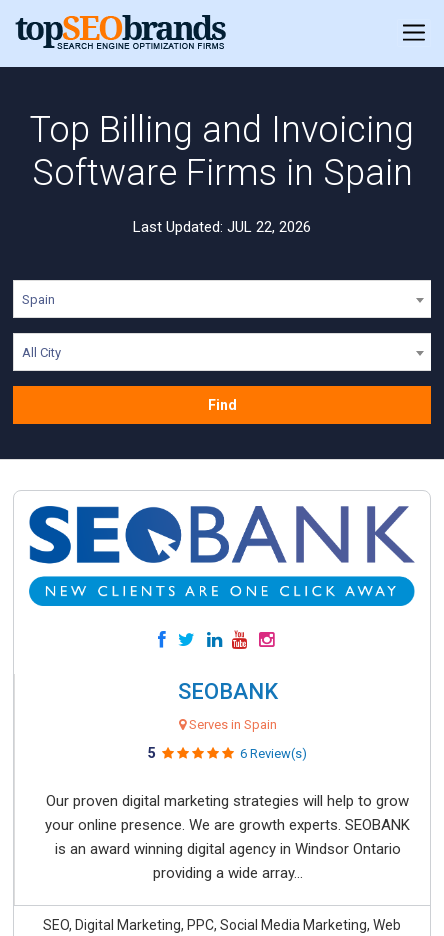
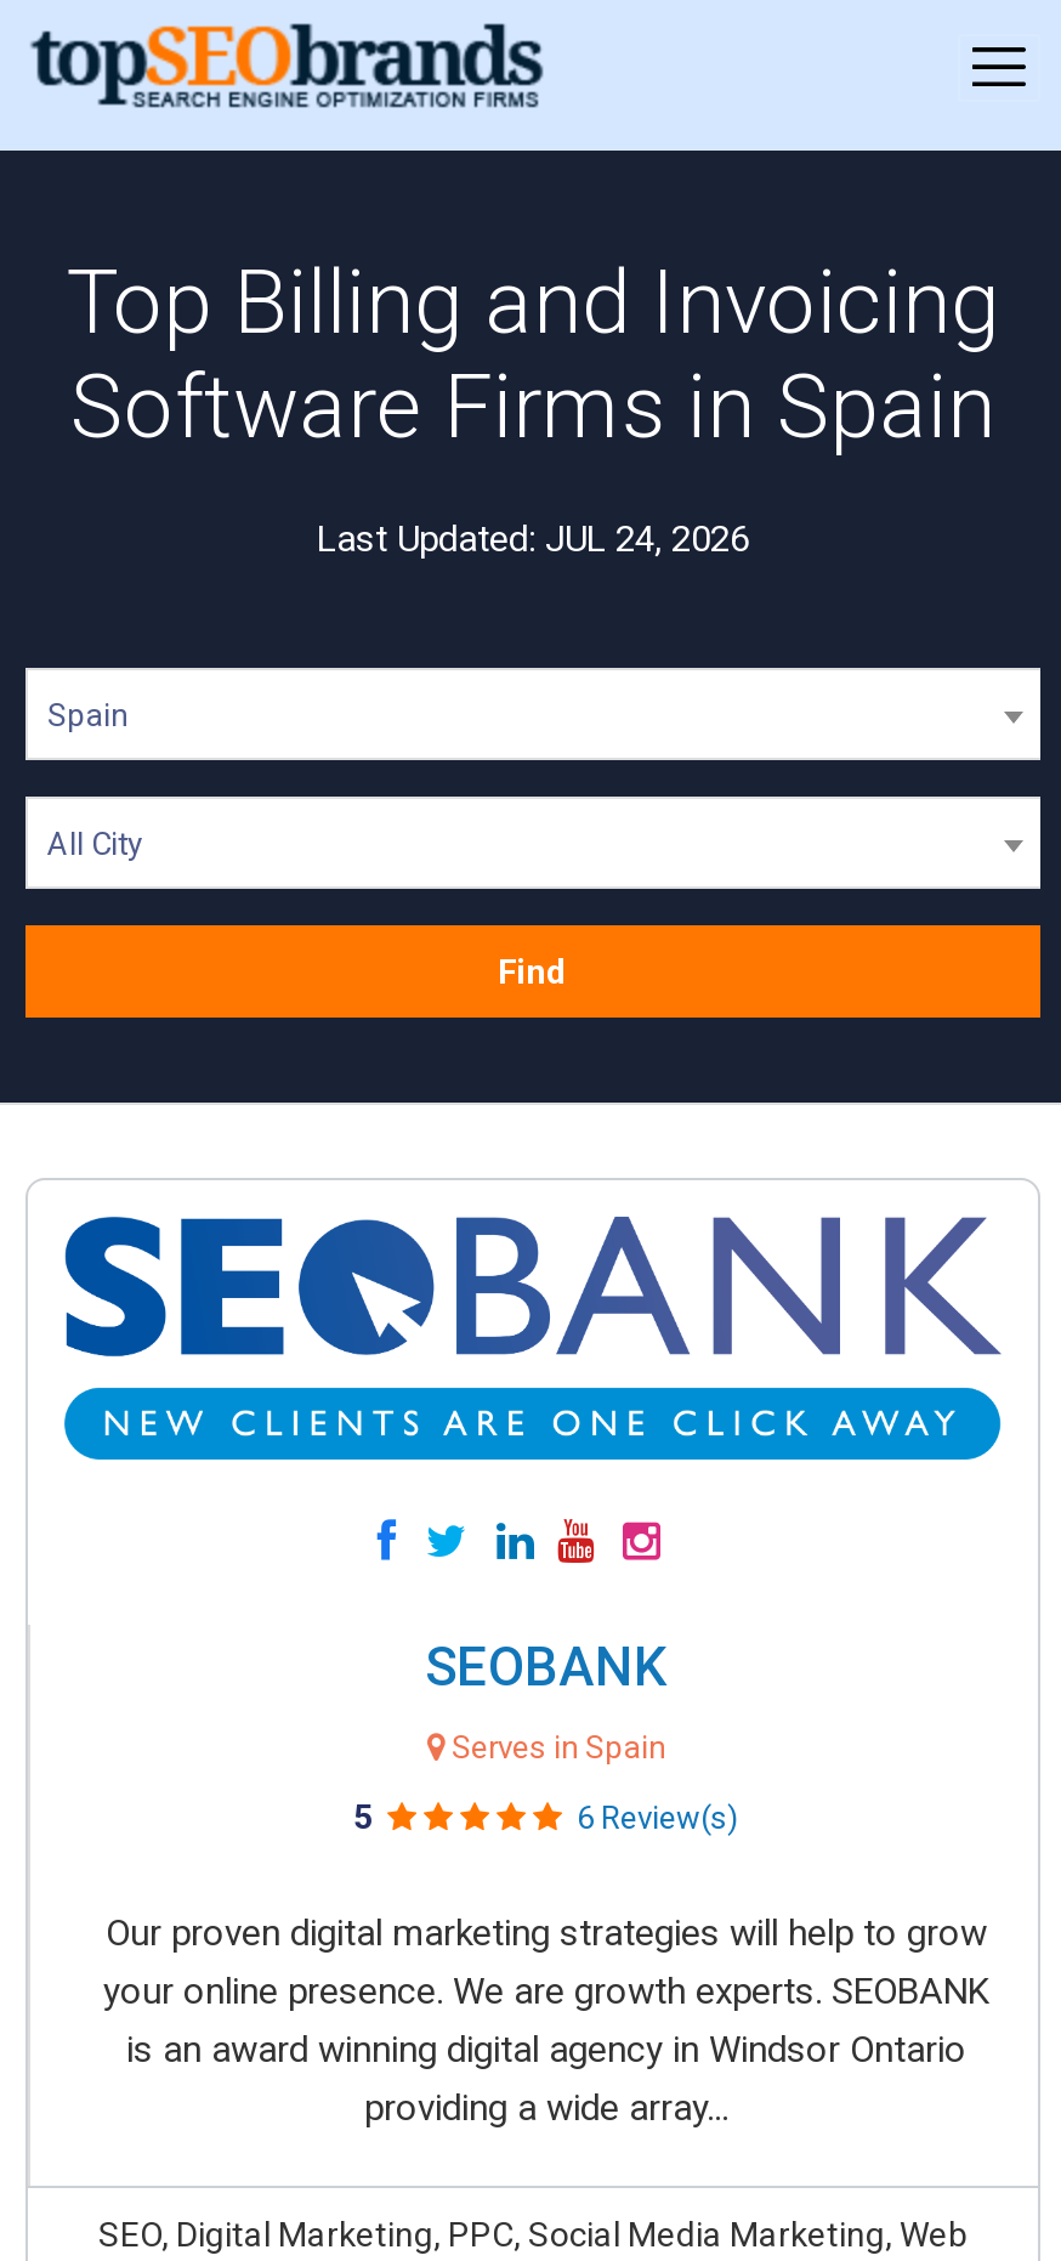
[133,218,311,236] Last Updated: JUL 22, 2026 -> [317,517,749,561] Last Updated: JUL 24, 2026

